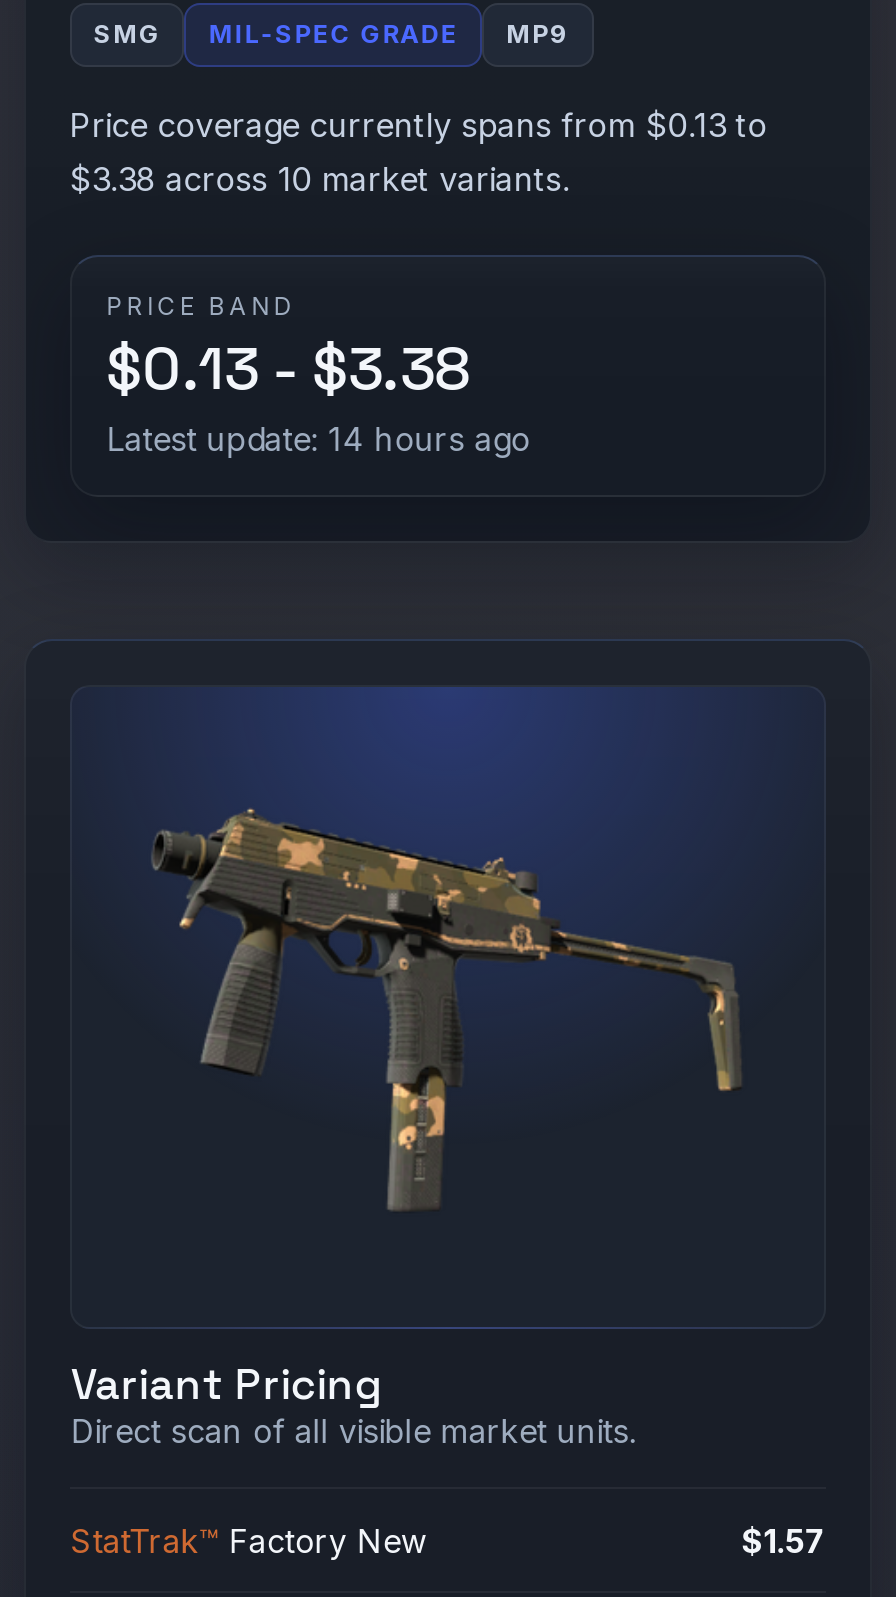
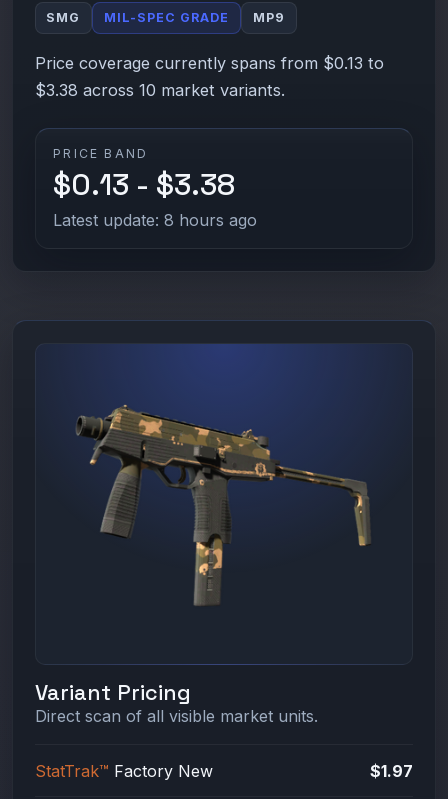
[106,419,530,459] Latest update: 14 hours ago -> [53,210,257,230] Latest update: 8 hours ago
[741,1520,825,1560] $1.57 -> [370,760,413,780] $1.97

